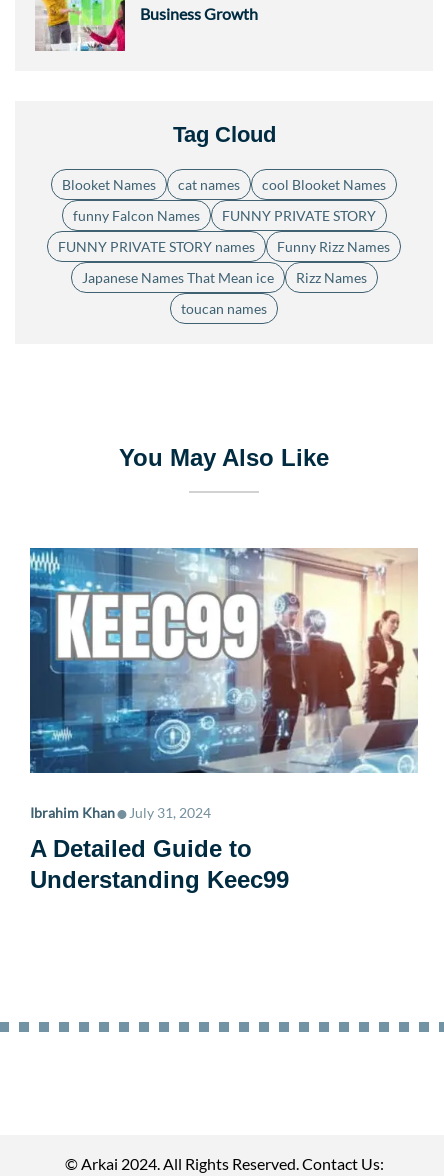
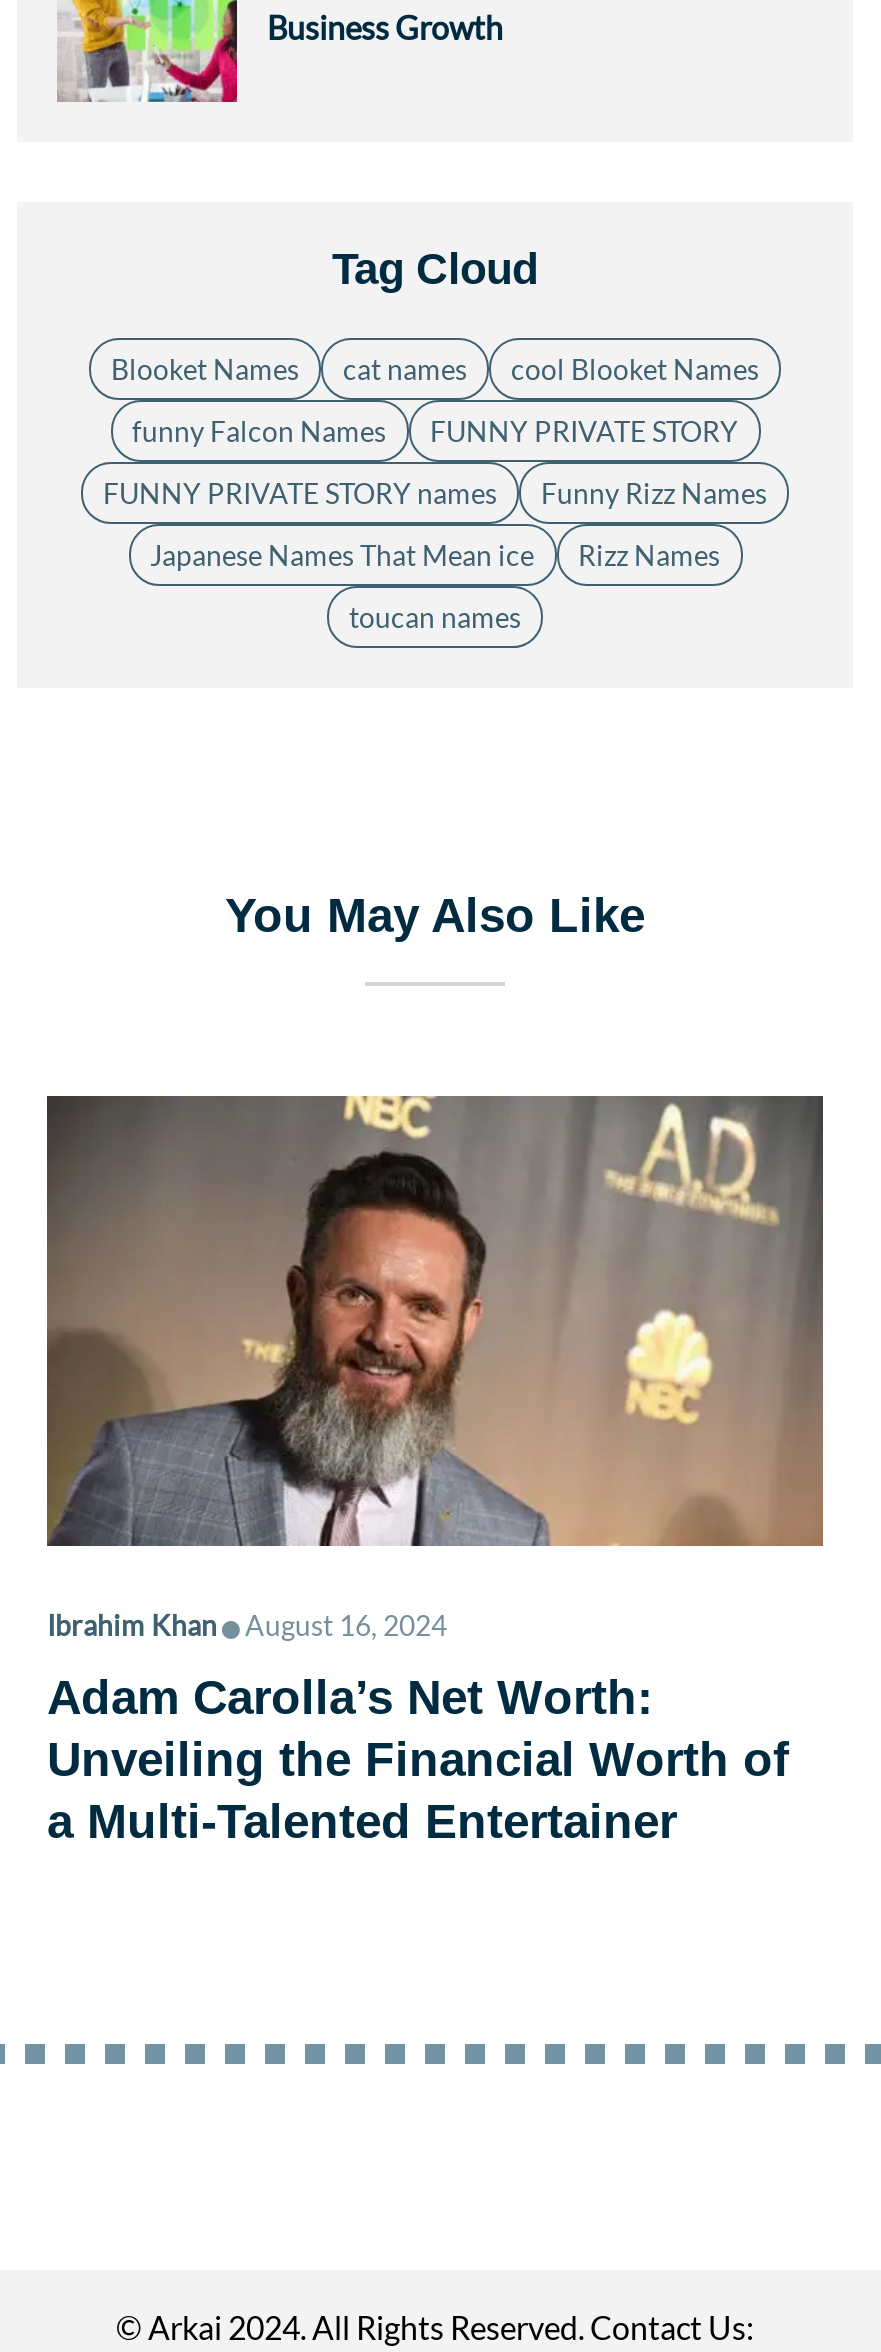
[29,547,418,893] [image] | Ibrahim Khan•July 31, 2024 | A Detailed Guide to | Understanding Keec99 -> [45,1094,825,1847] [image] | Ibrahim Khan•August 16, 2024 | Adam Carolla’s Net Worth: | Unveiling the Financial Worth of | a Multi-Talented Entertainer

